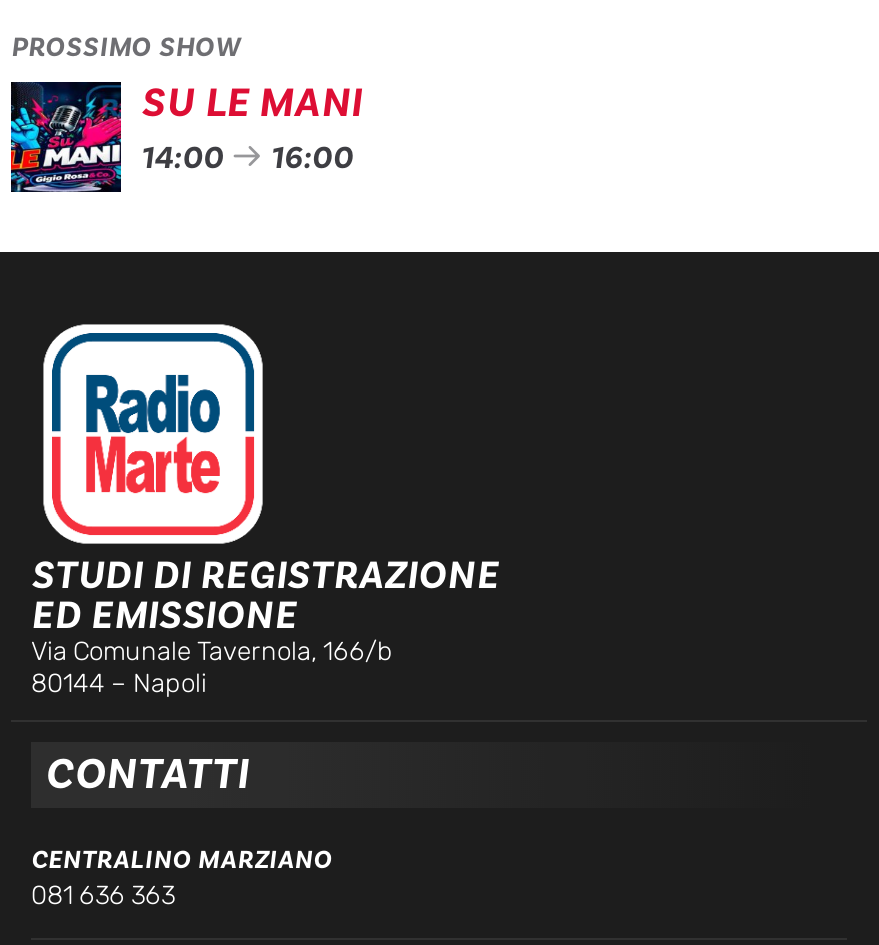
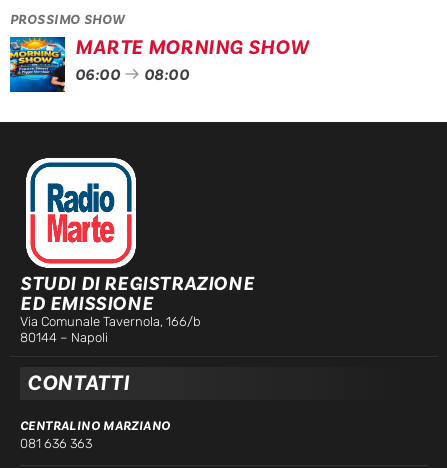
[9,75,363,194] [image] | SU LE MANI | 14:00 | 16:00 -> [9,33,309,93] [image] | MARTE MORNING SHOW | 06:00 | 08:00

